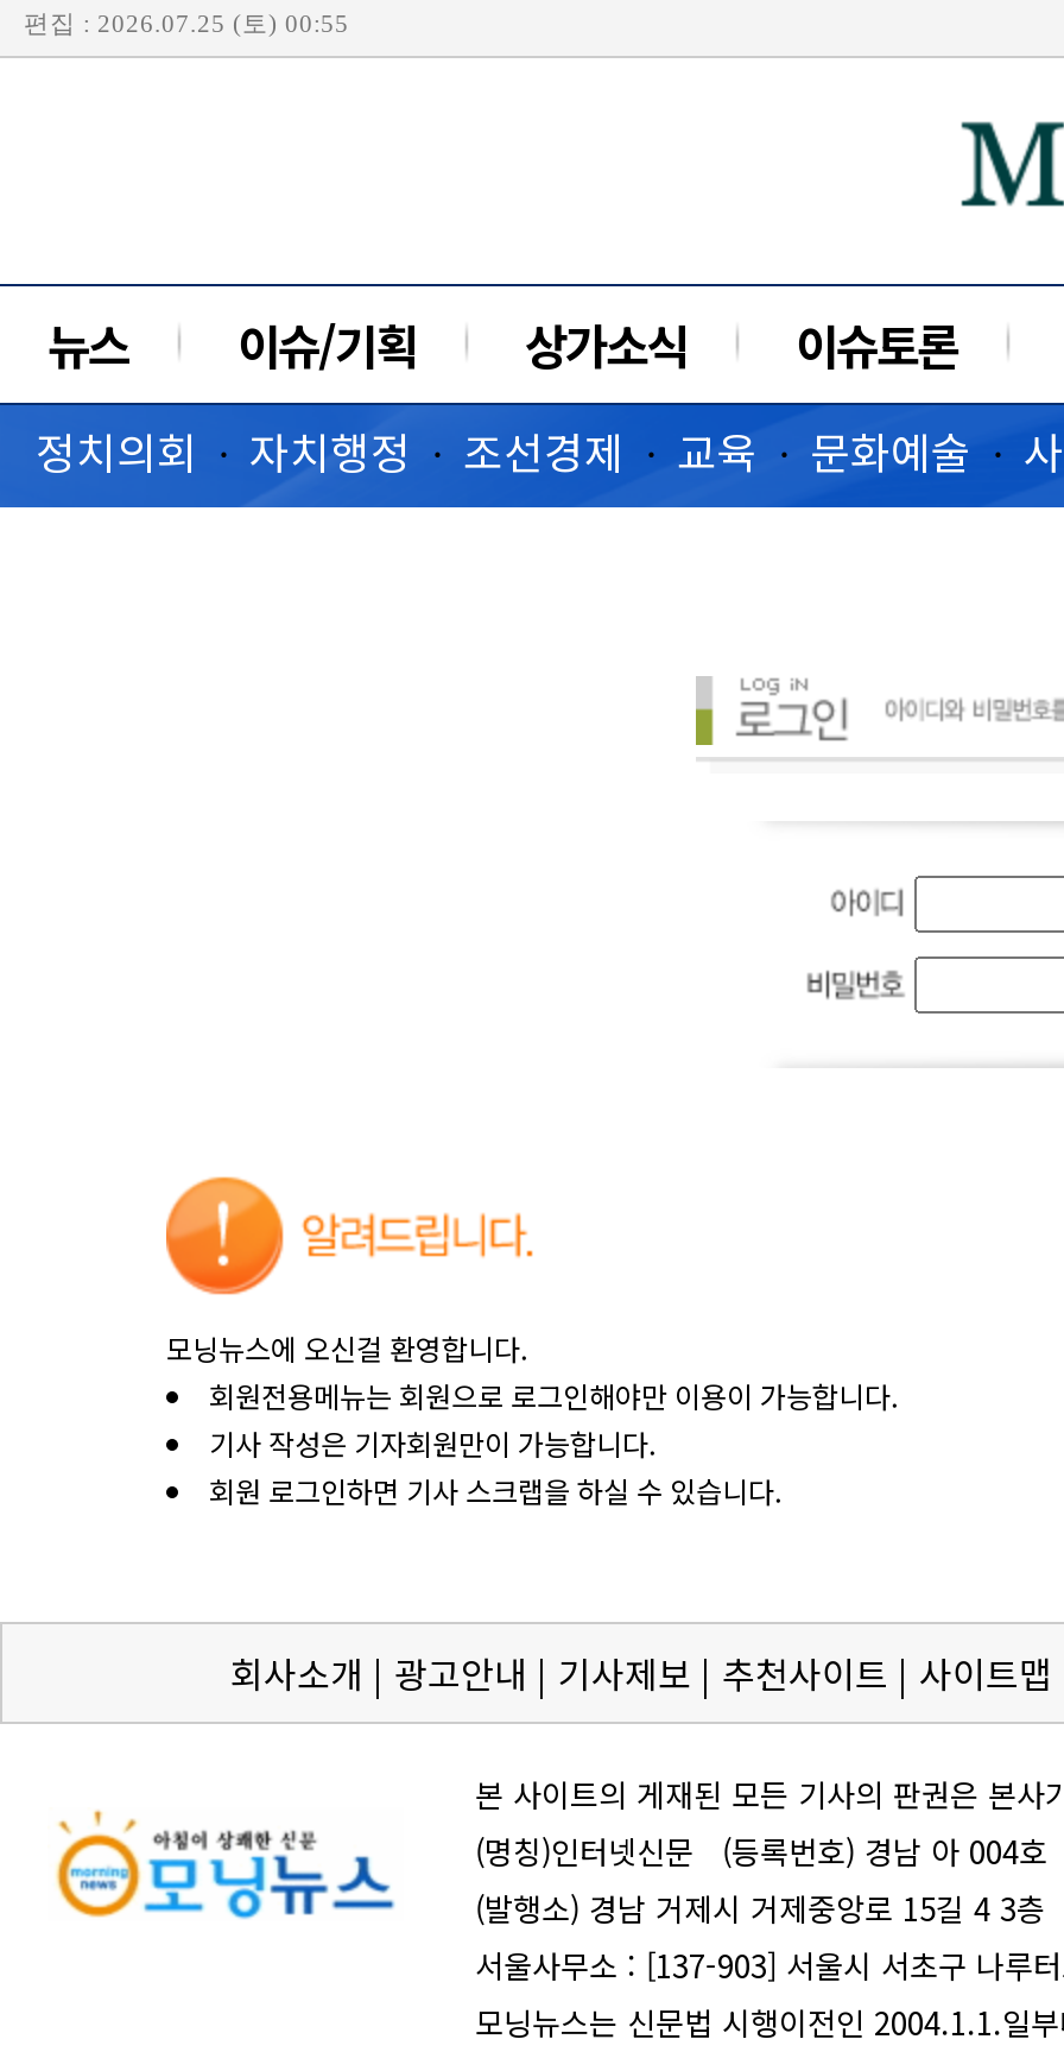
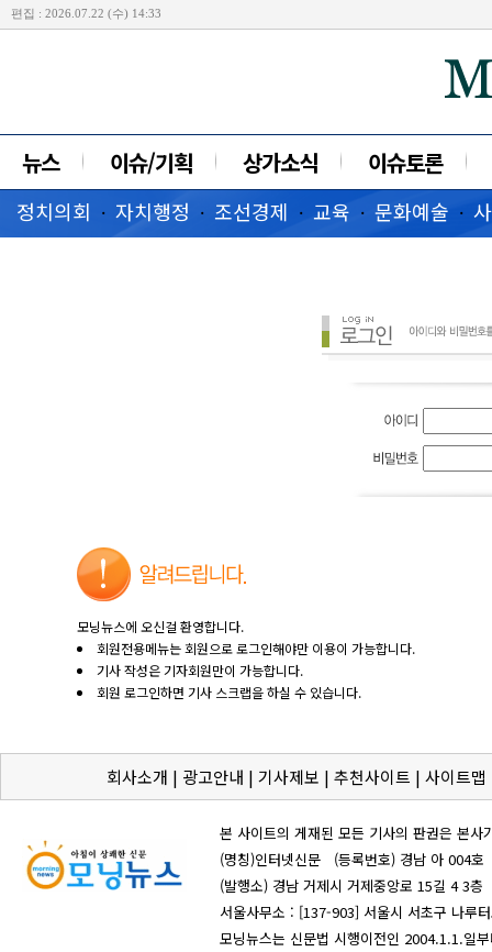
[24,11,349,37] 편집 : 2026.07.25 (토) 00:55 -> [11,8,161,20] 편집 : 2026.07.22 (수) 14:33

